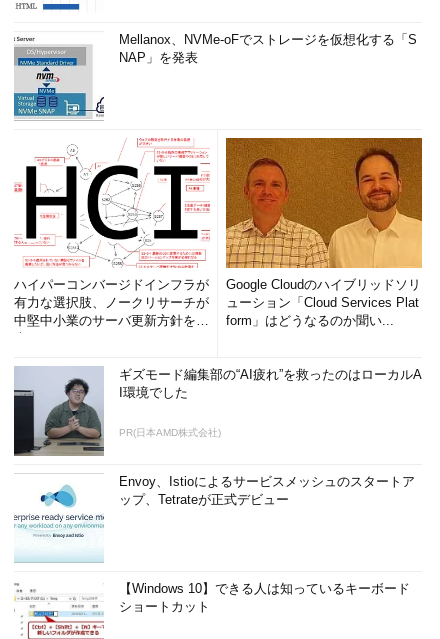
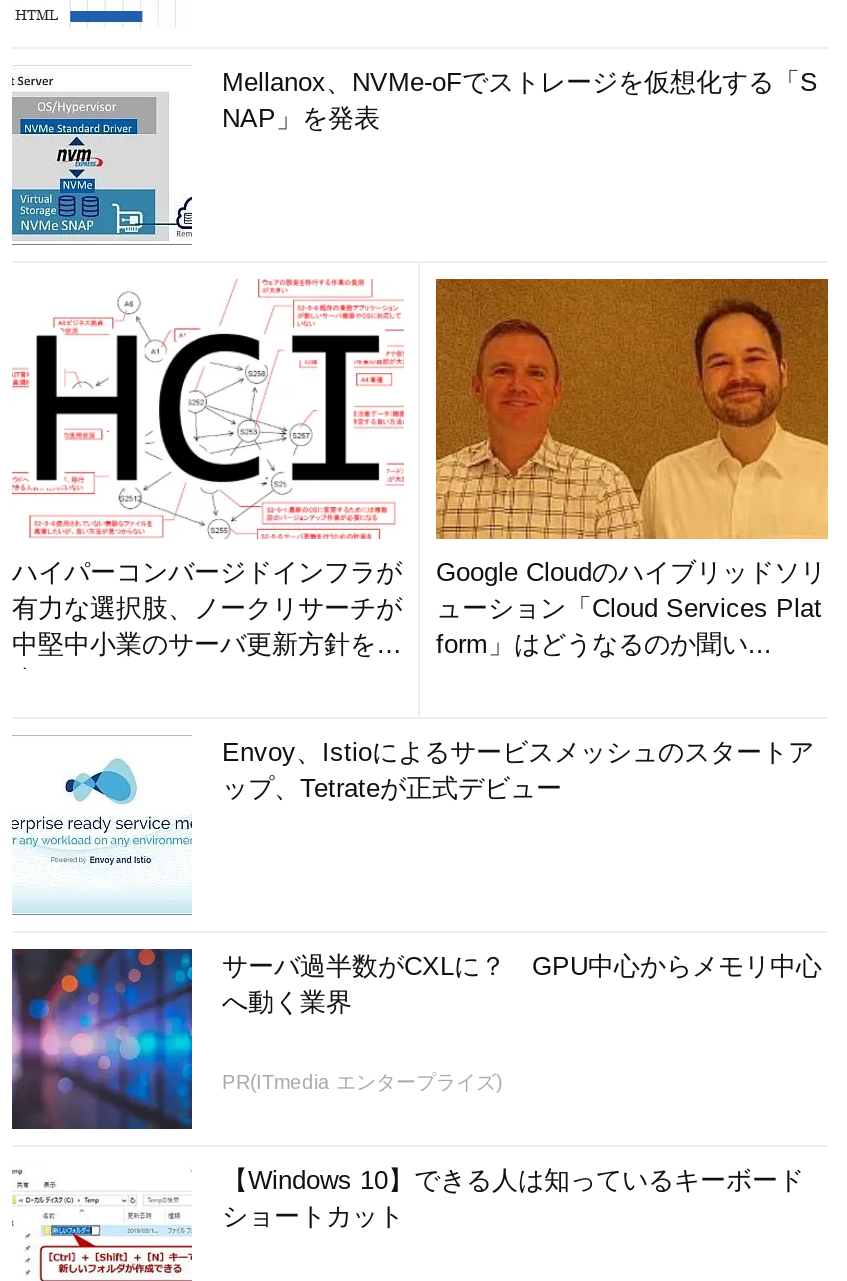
[13,367,422,456] [image] | ギズモード編集部の“AI疲れ”を救ったのはローカルA | I環境でした | PR(日本AMD株式会社) -> none
moved [14,474,415,551] -> [12,737,814,891]: [image] | Envoy、Istioによるサービスメッシュのスタートア | ップ、Tetrateが正式デビュー
none -> [10,947,822,1131] [image] | サーバ過半数がCXLに？ GPU中心からメモリ中心 | へ動く業界 | PR(ITmedia エンタープライズ)

